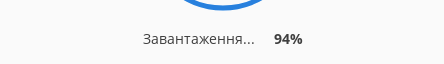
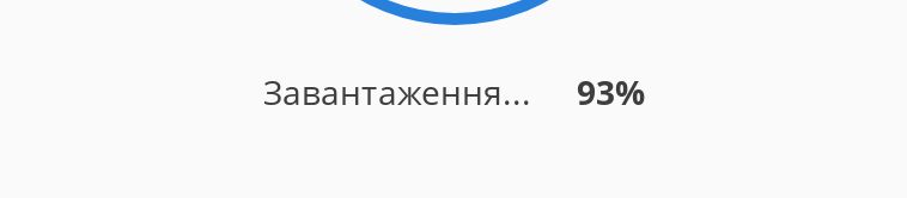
[143,28,303,47] Завантаження... 94% -> [263,68,646,113] Завантаження... 93%

